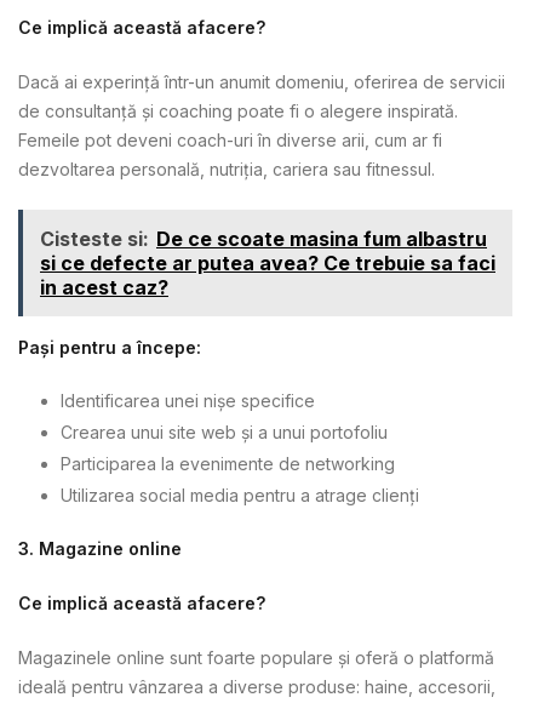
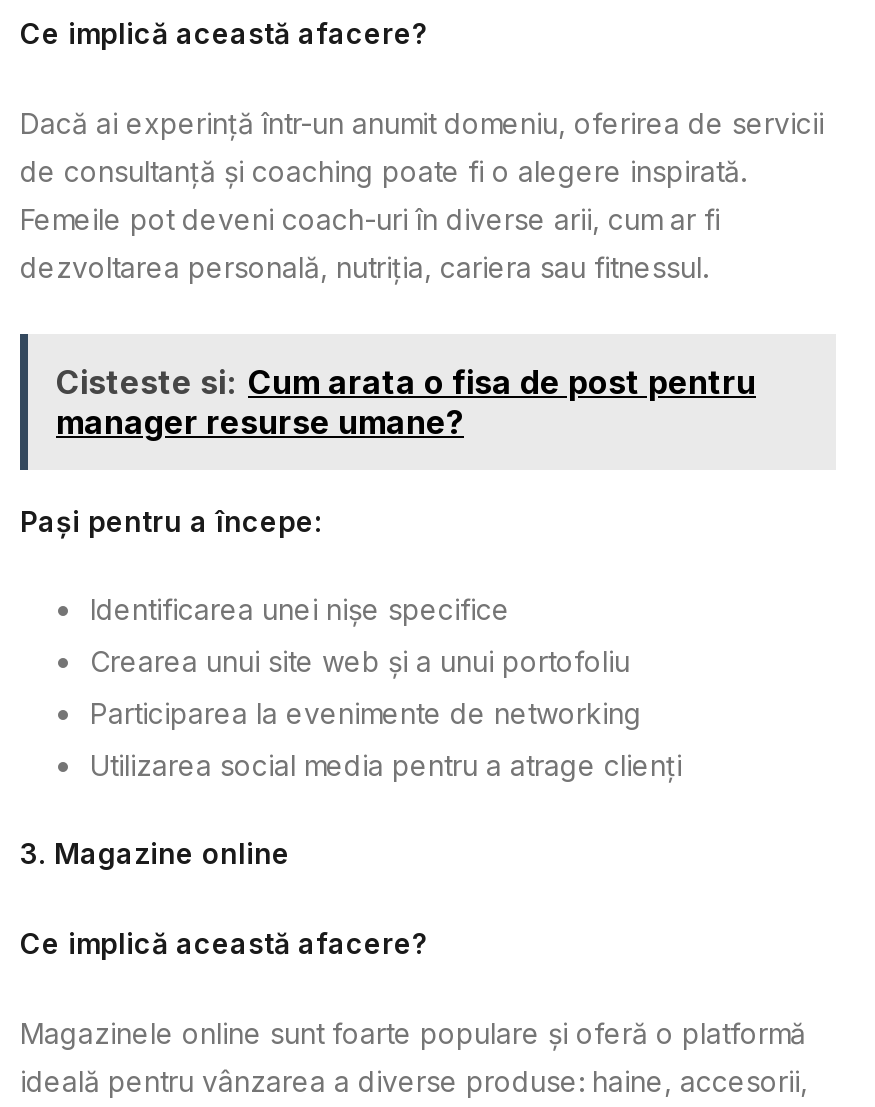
[40,226,495,299] Cisteste si: De ce scoate masina fum albastru | si ce defecte ar putea avea? Ce trebuie sa faci | in acest caz? -> [56,361,756,441] Cisteste si: Cum arata o fisa de post pentru | manager resurse umane?

